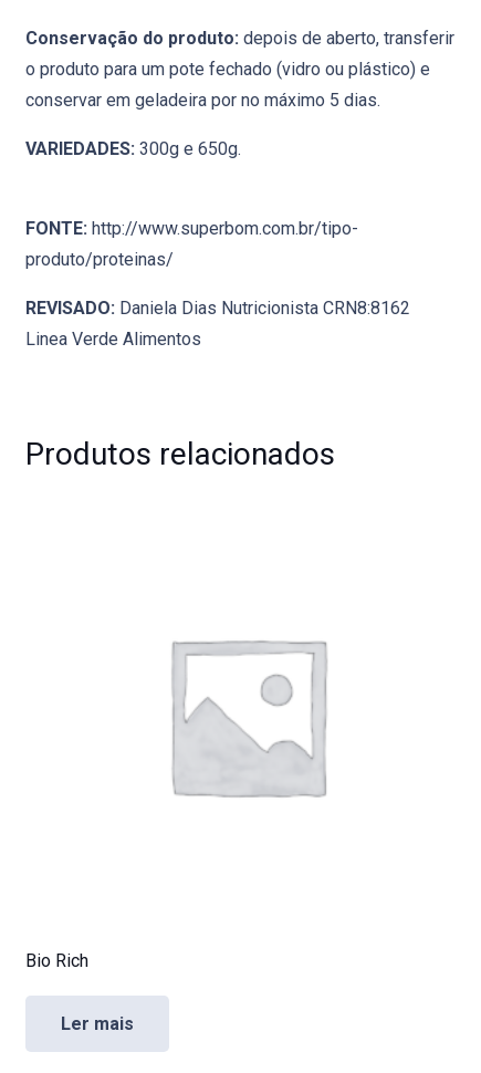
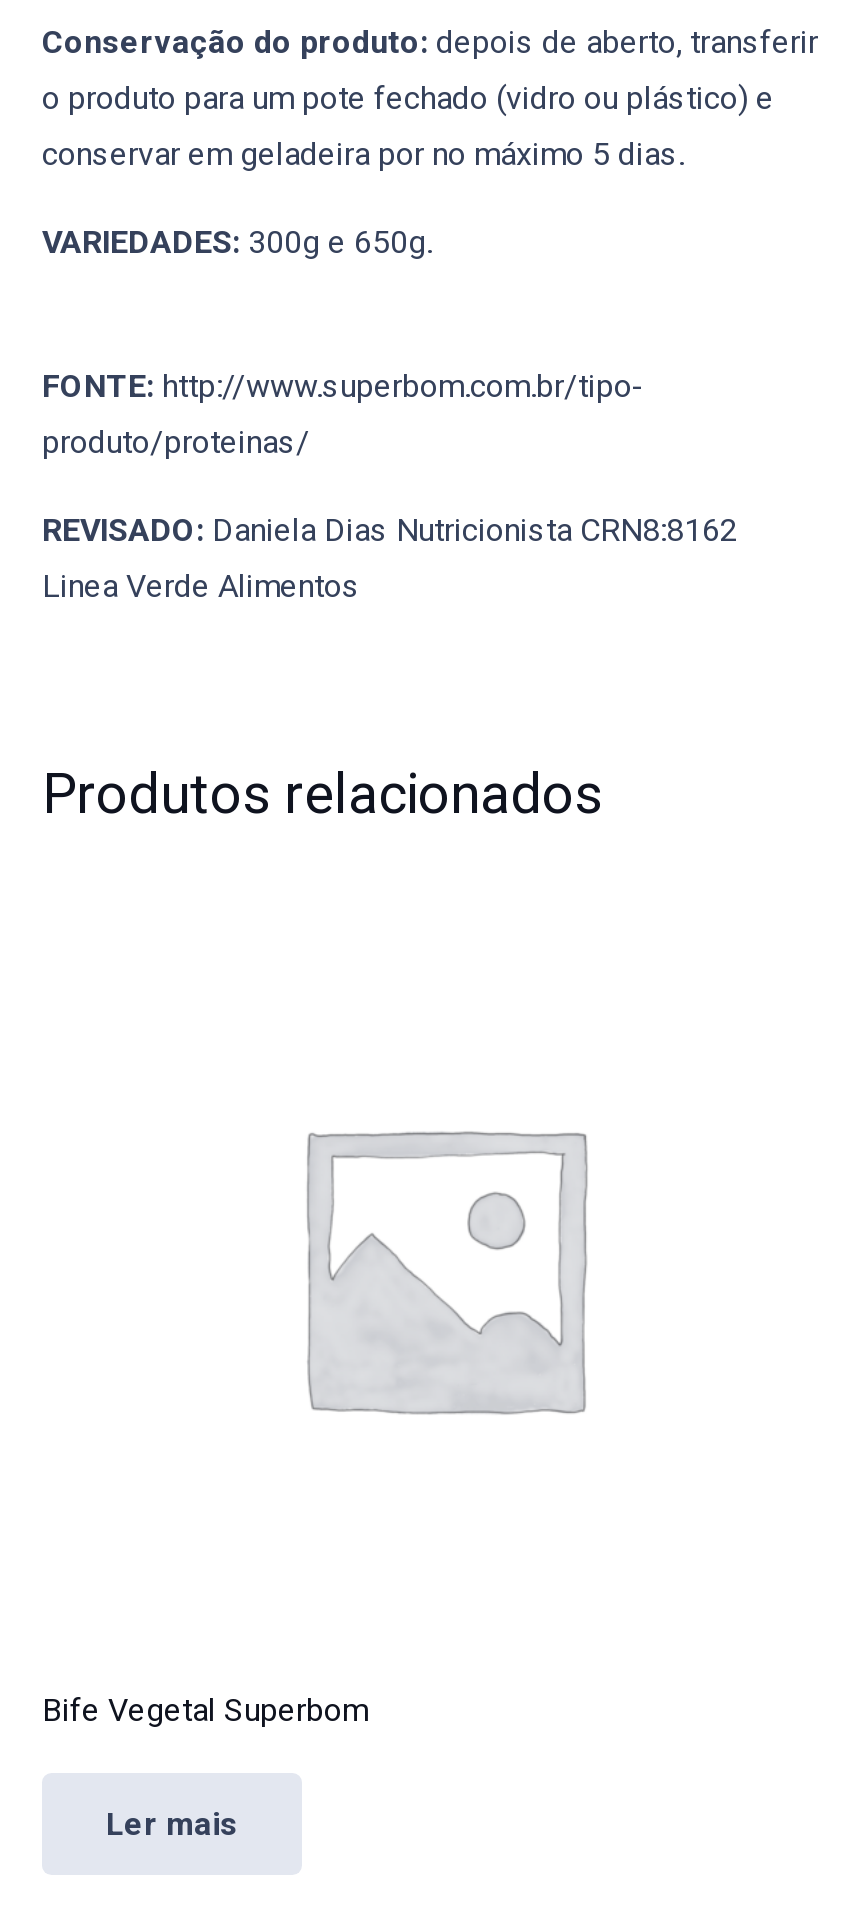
[25,950,88,971] Bio Rich -> [42,1690,368,1728] Bife Vegetal Superbom

